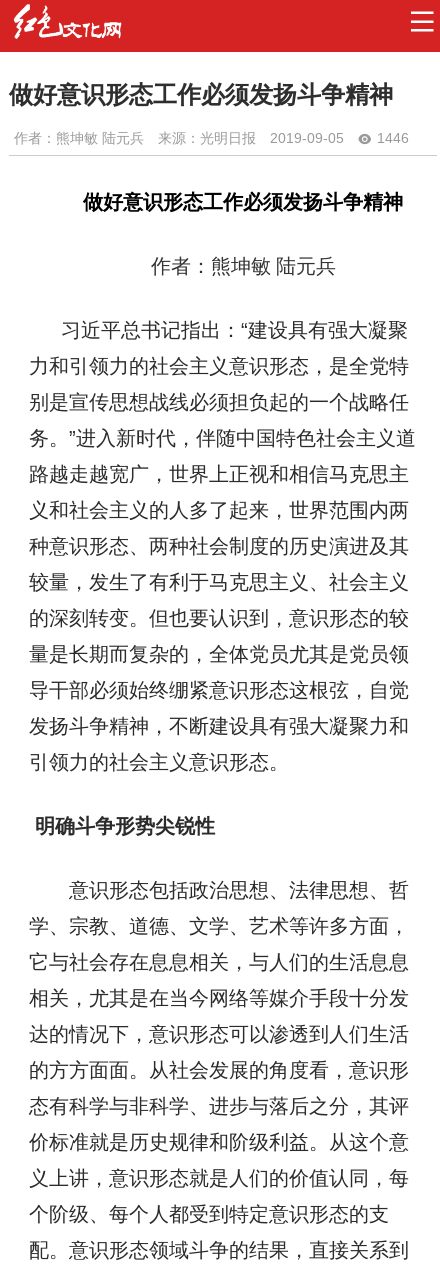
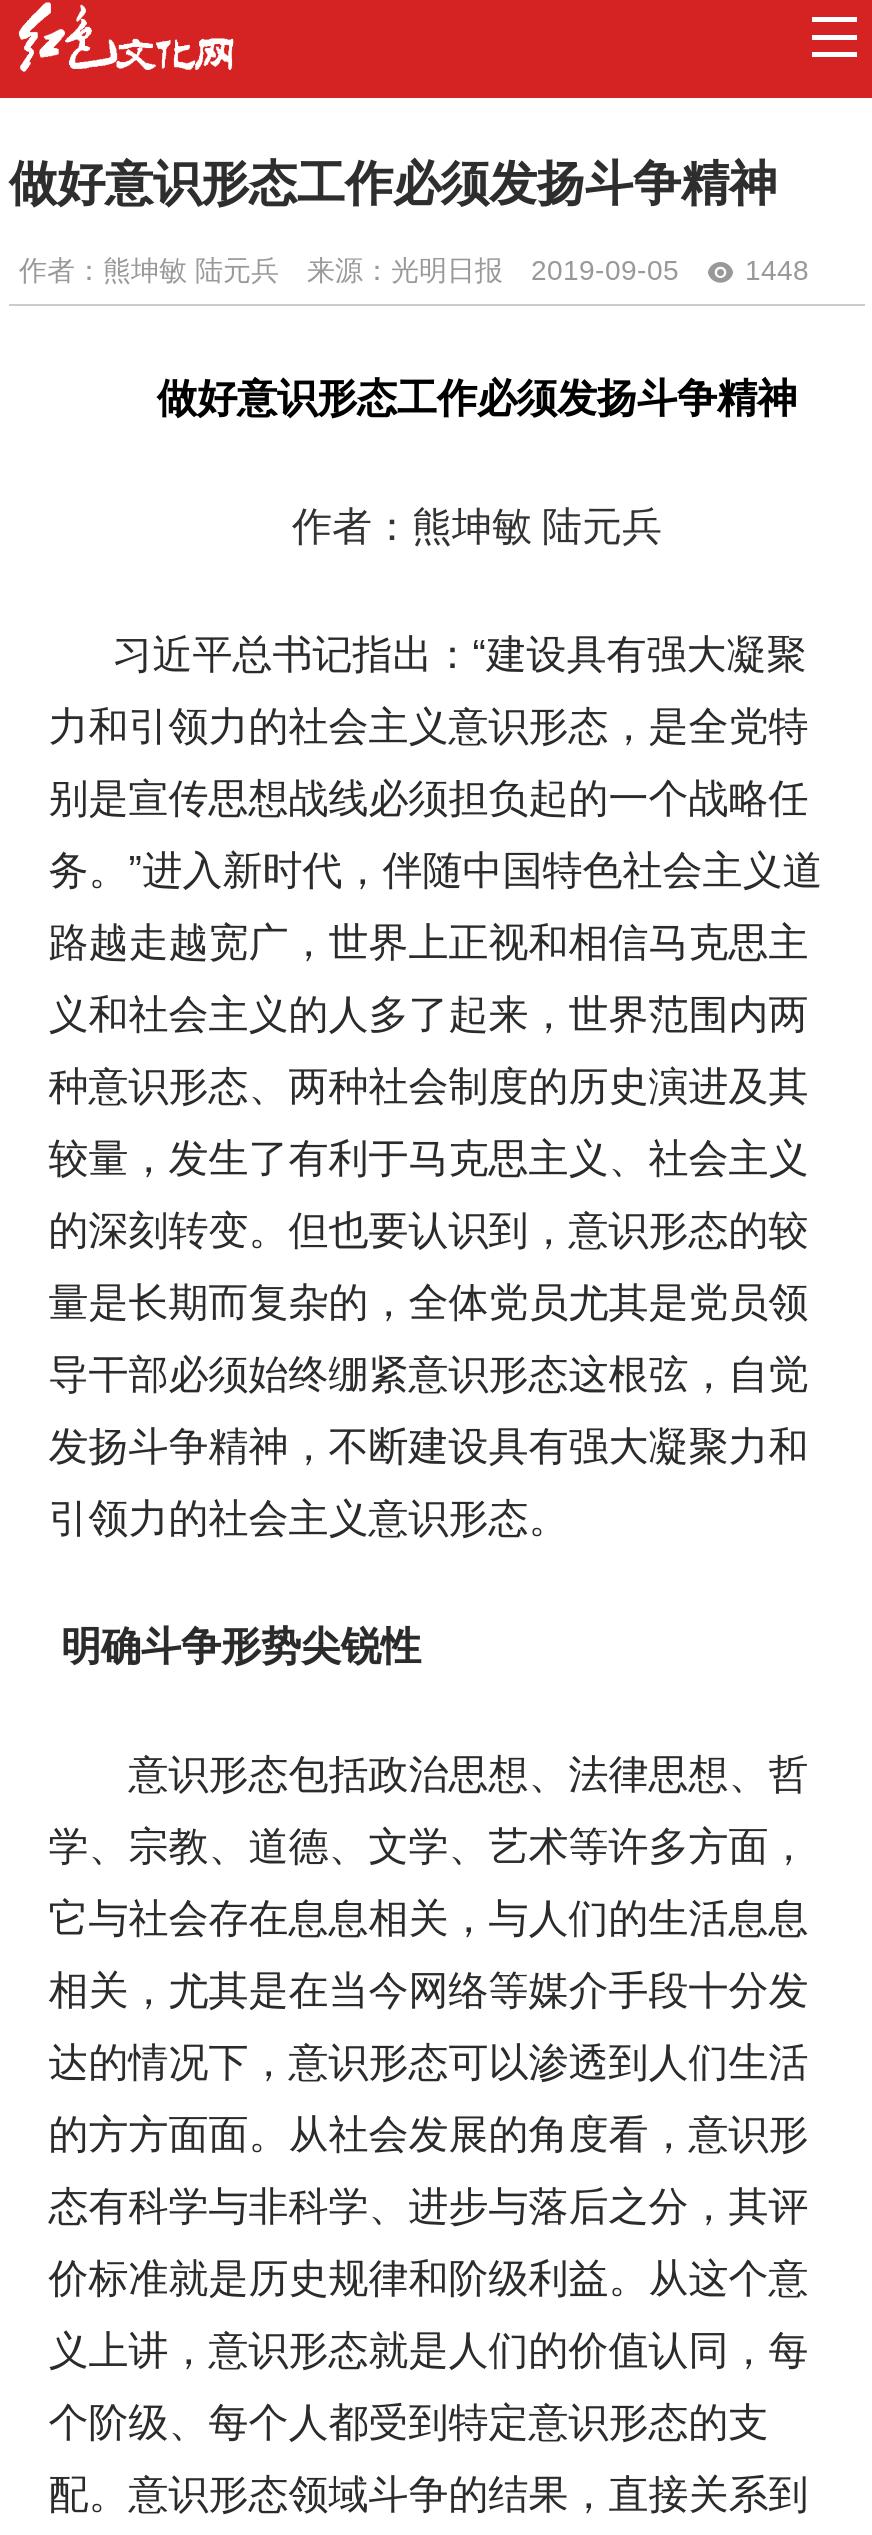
[377,130,409,146] 1446 -> [745,254,809,286] 1448

